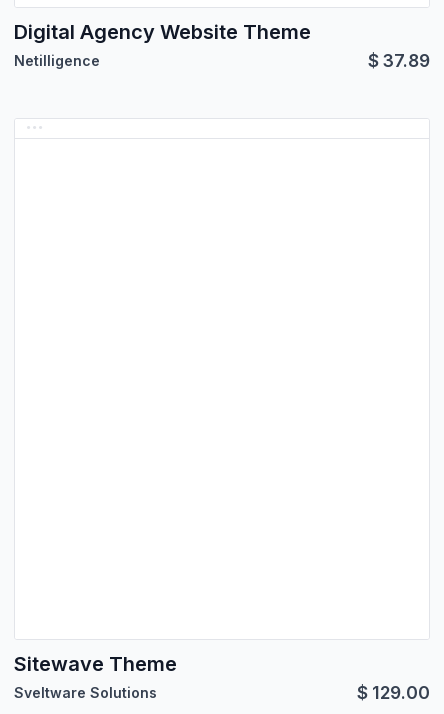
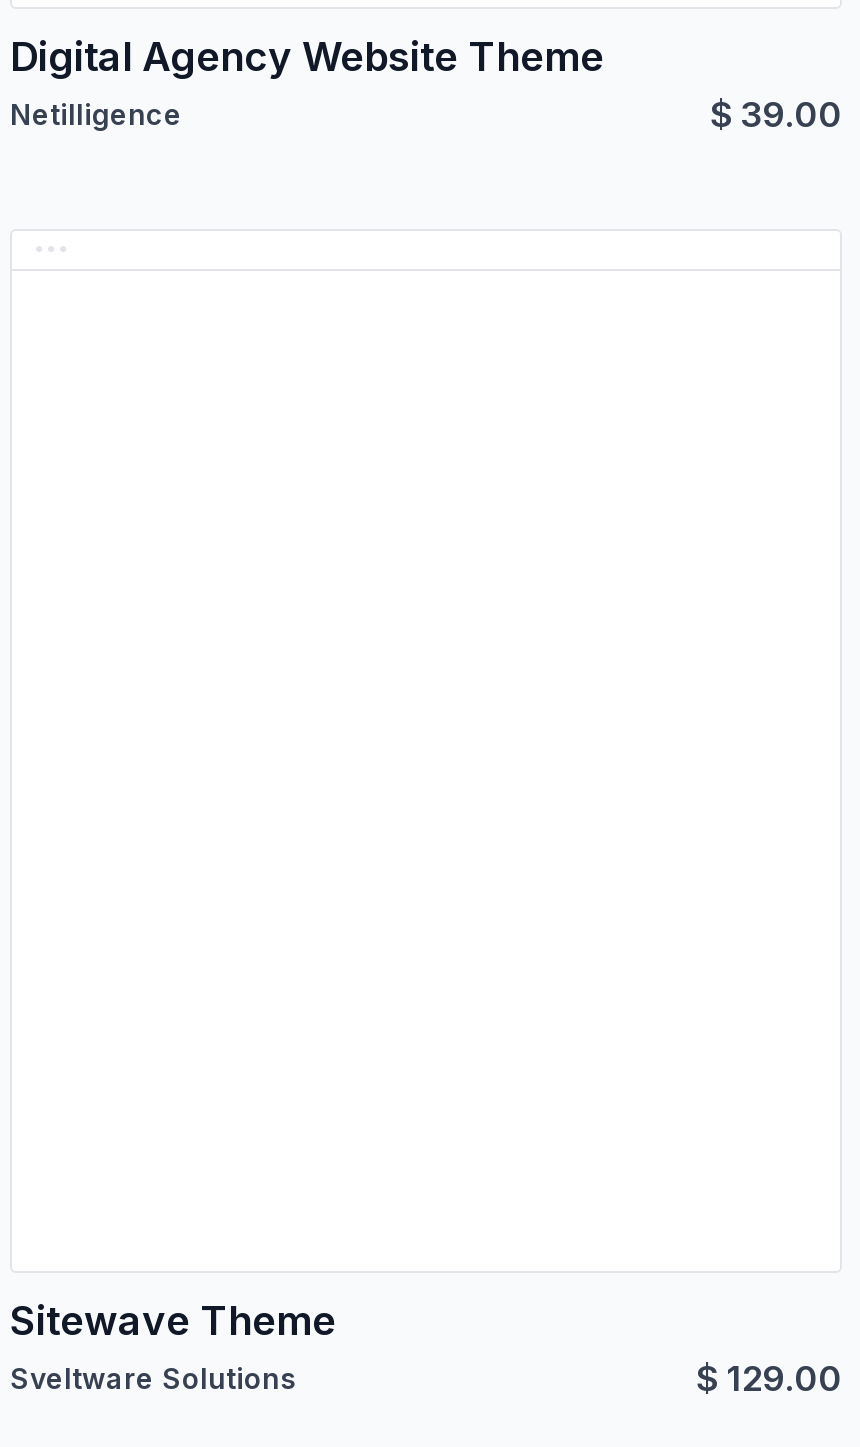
[368,50,430,71] $37.89 -> [710,93,842,135] $39.00

